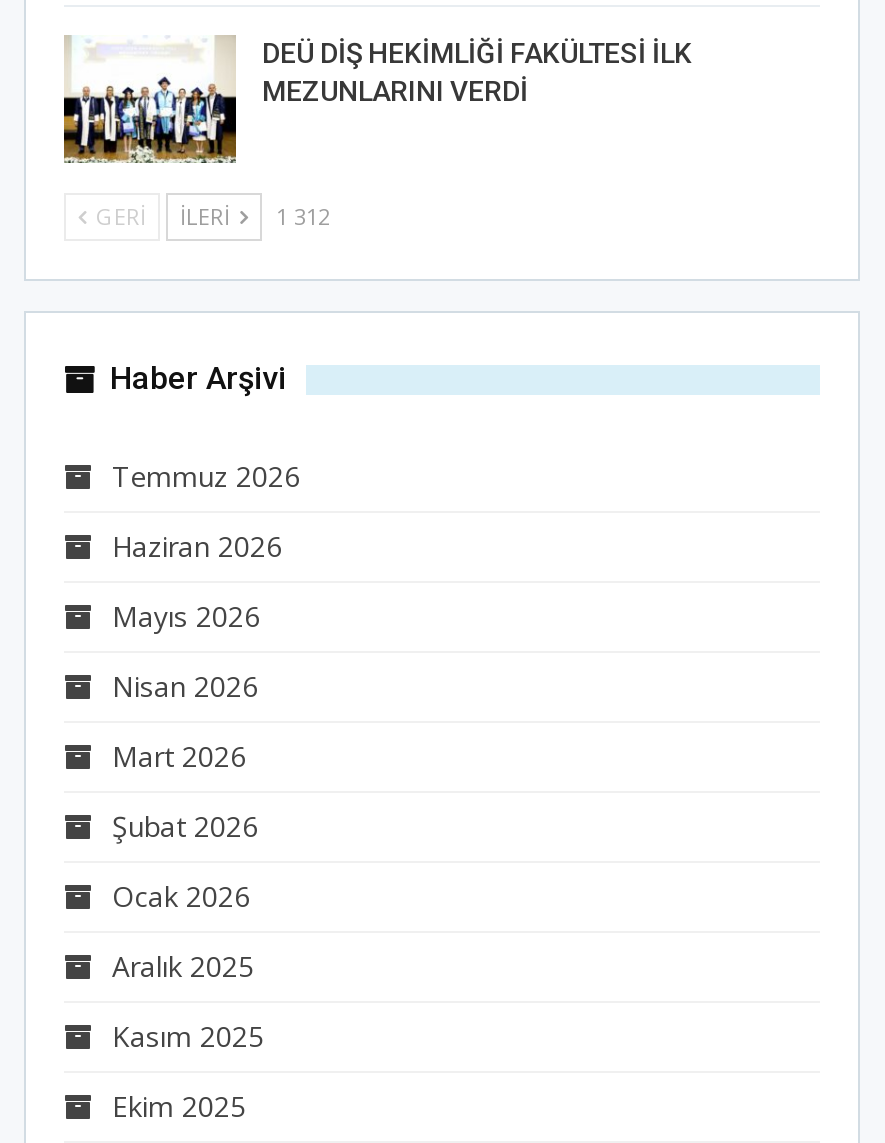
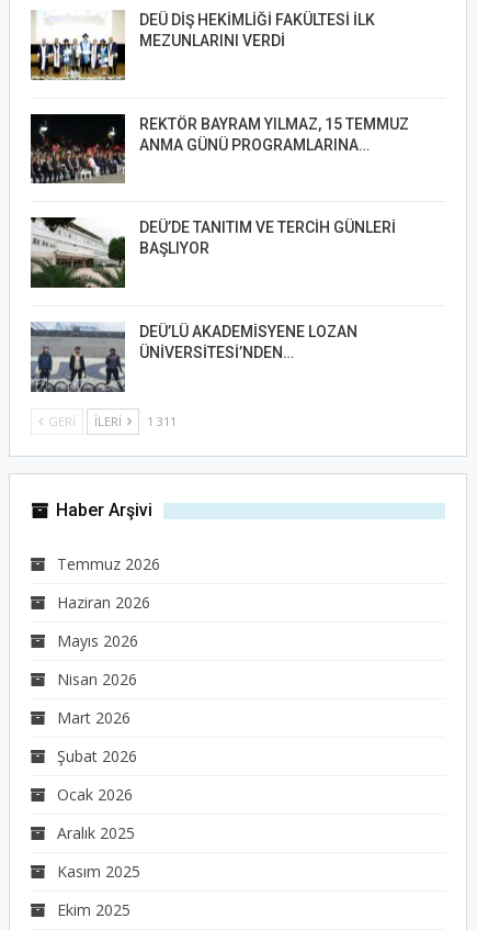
none -> [30,113,409,184] [image] | REKTÖR BAYRAM YILMAZ, 15 TEMMUZ | ANMA GÜNÜ PROGRAMLARINA…
none -> [30,216,396,289] [image] | DEÜ’DE TANITIM VE TERCİH GÜNLERİ | BAŞLIYOR
none -> [30,322,357,392] [image] | DEÜ’LÜ AKADEMİSYENE LOZAN | ÜNİVERSİTESİ’NDEN…
[90,200,330,230] GERI İLERI 1 312 -> [45,412,177,429] GERI İLERI 1 311

